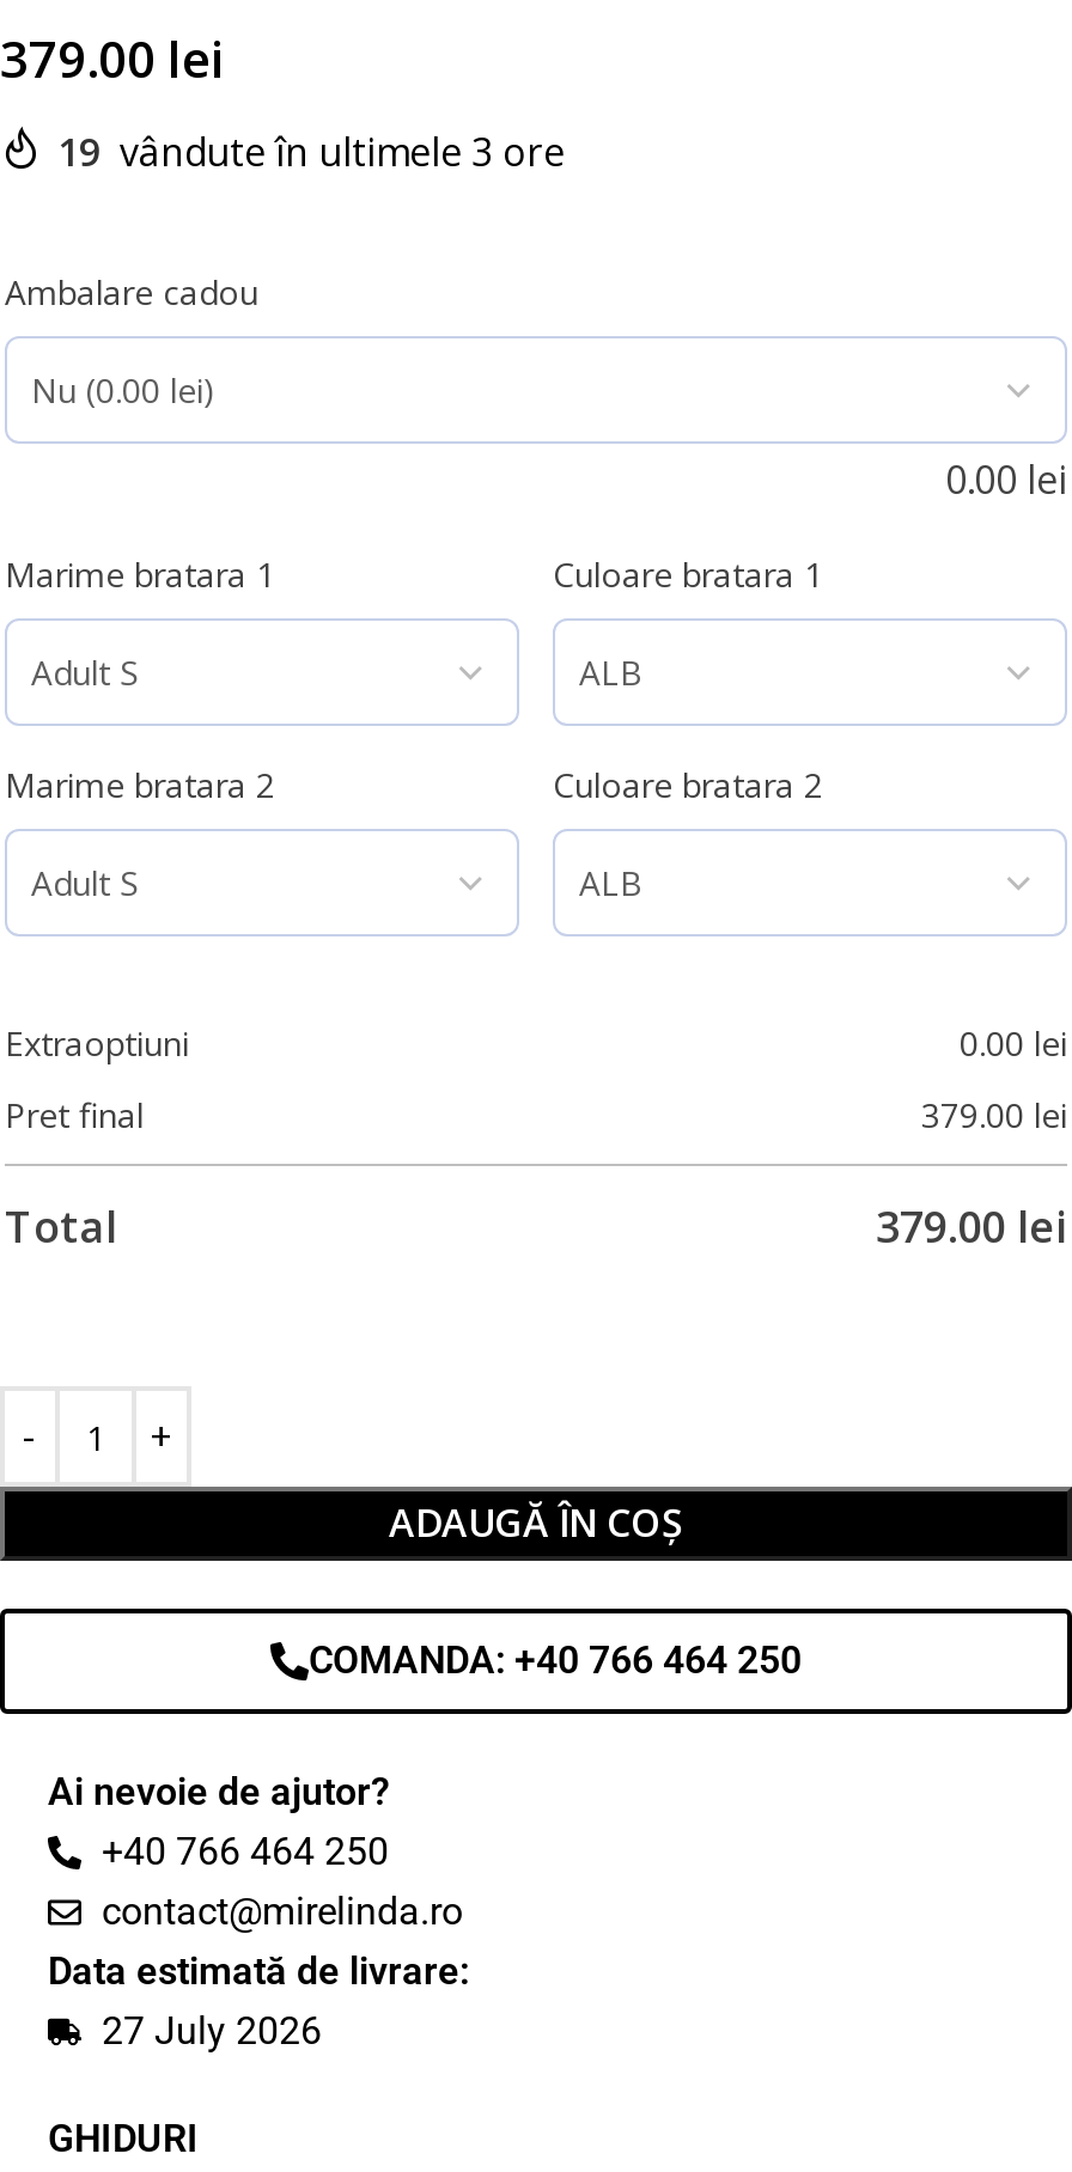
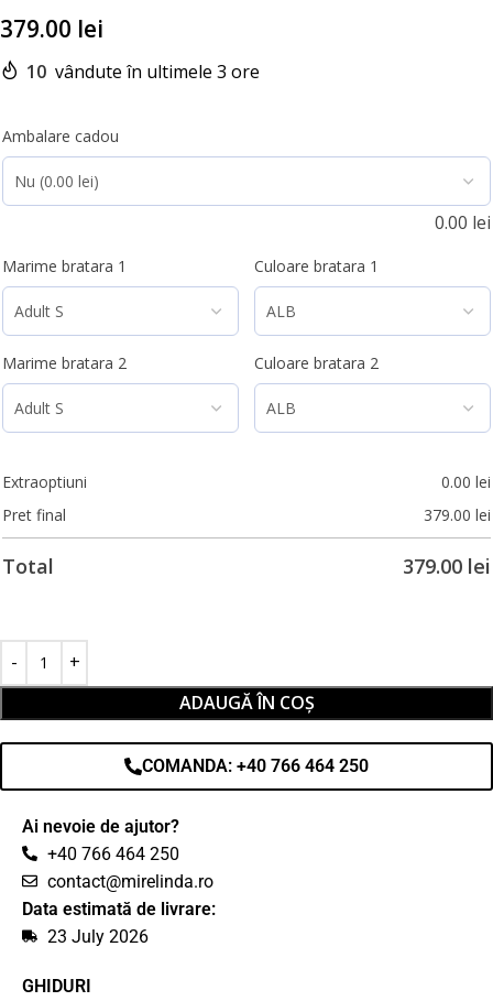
[57,127,565,179] 19 vândute în ultimele 3 ore -> [26,59,260,84] 10 vândute în ultimele 3 ore
[102,2009,322,2055] 27 July 2026 -> [47,926,148,947] 23 July 2026

